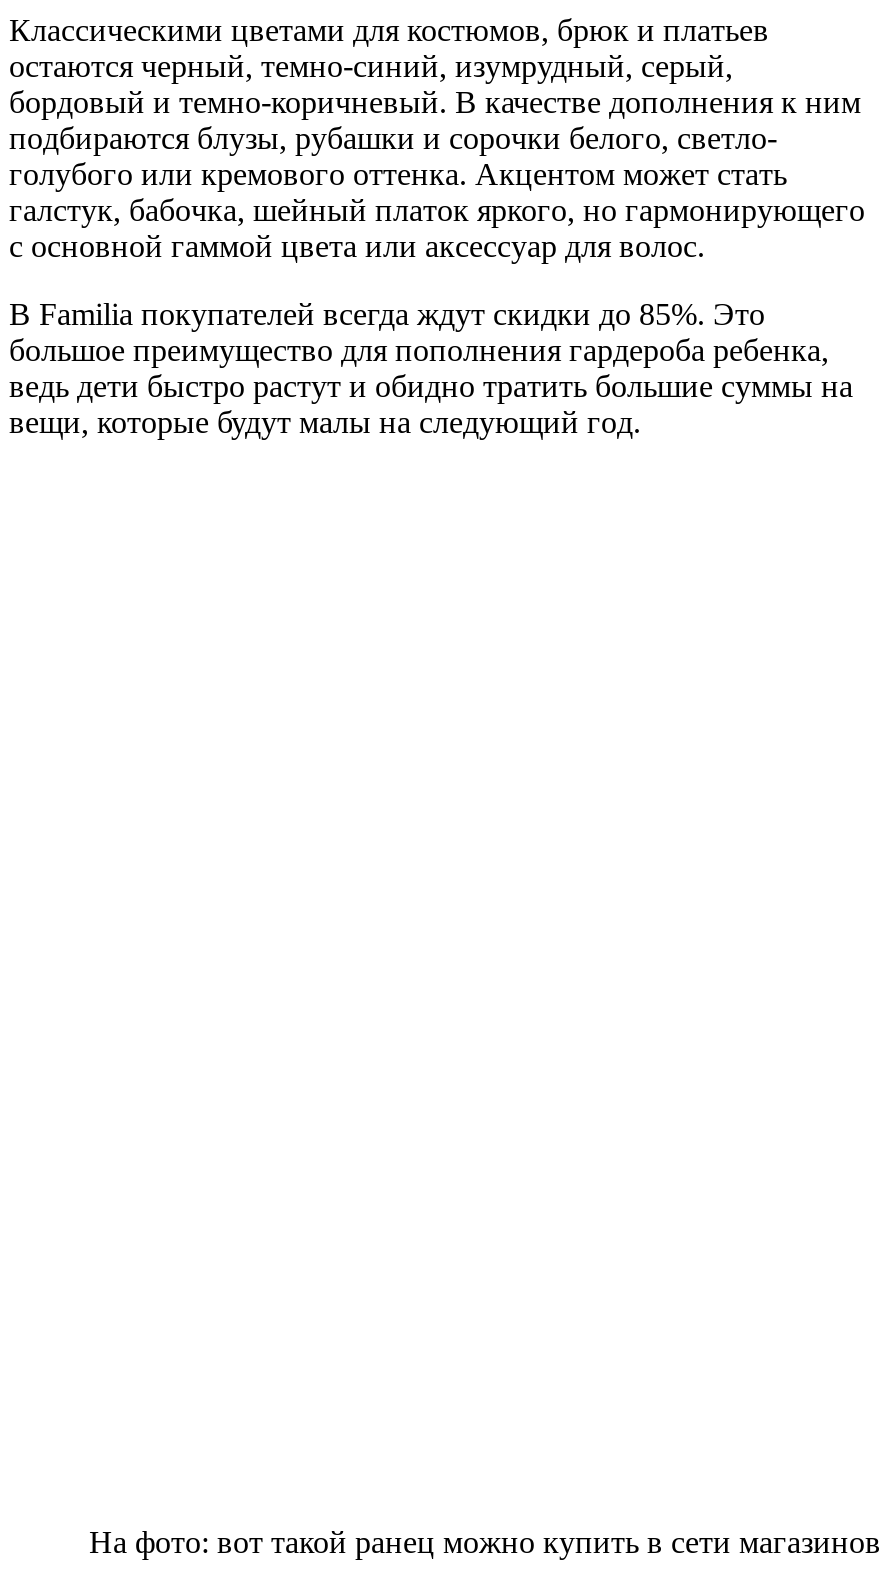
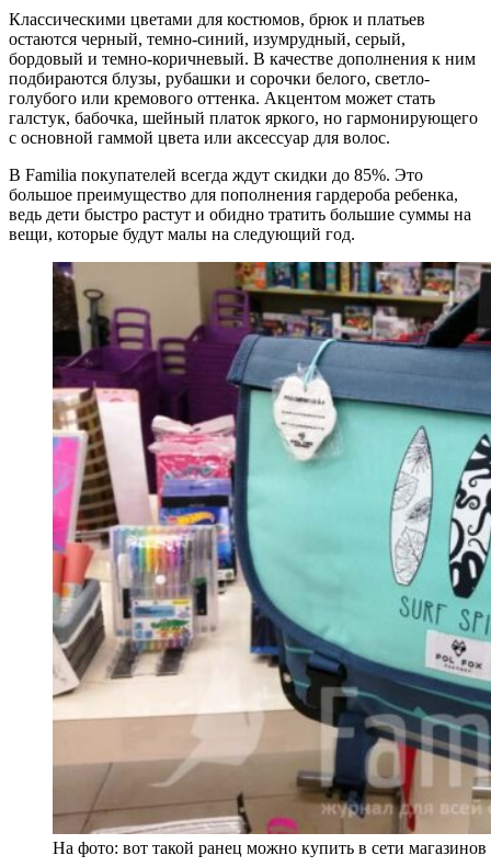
none -> [52,261,488,835] [image]

